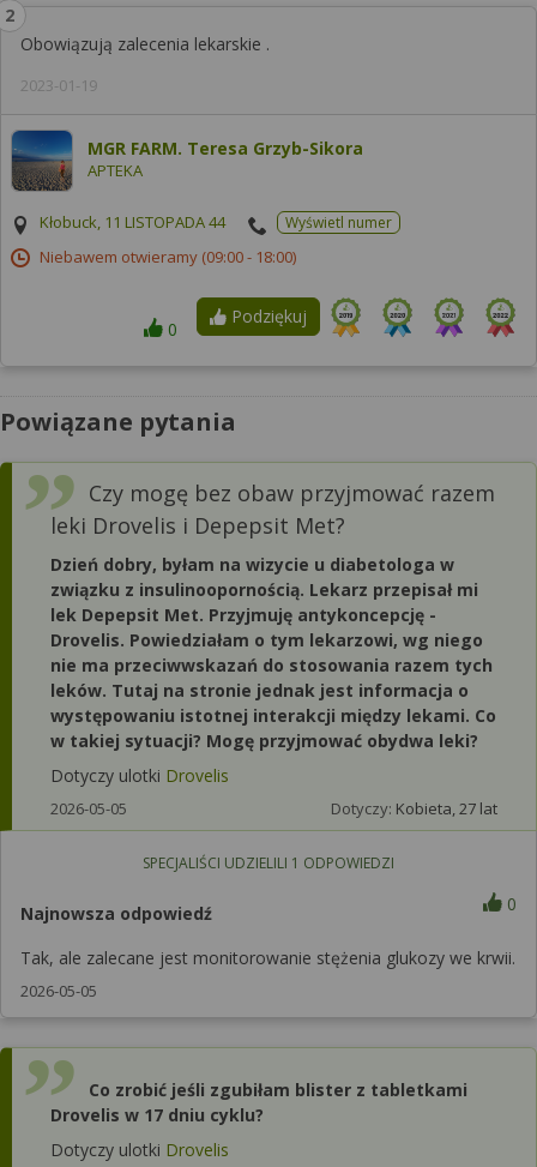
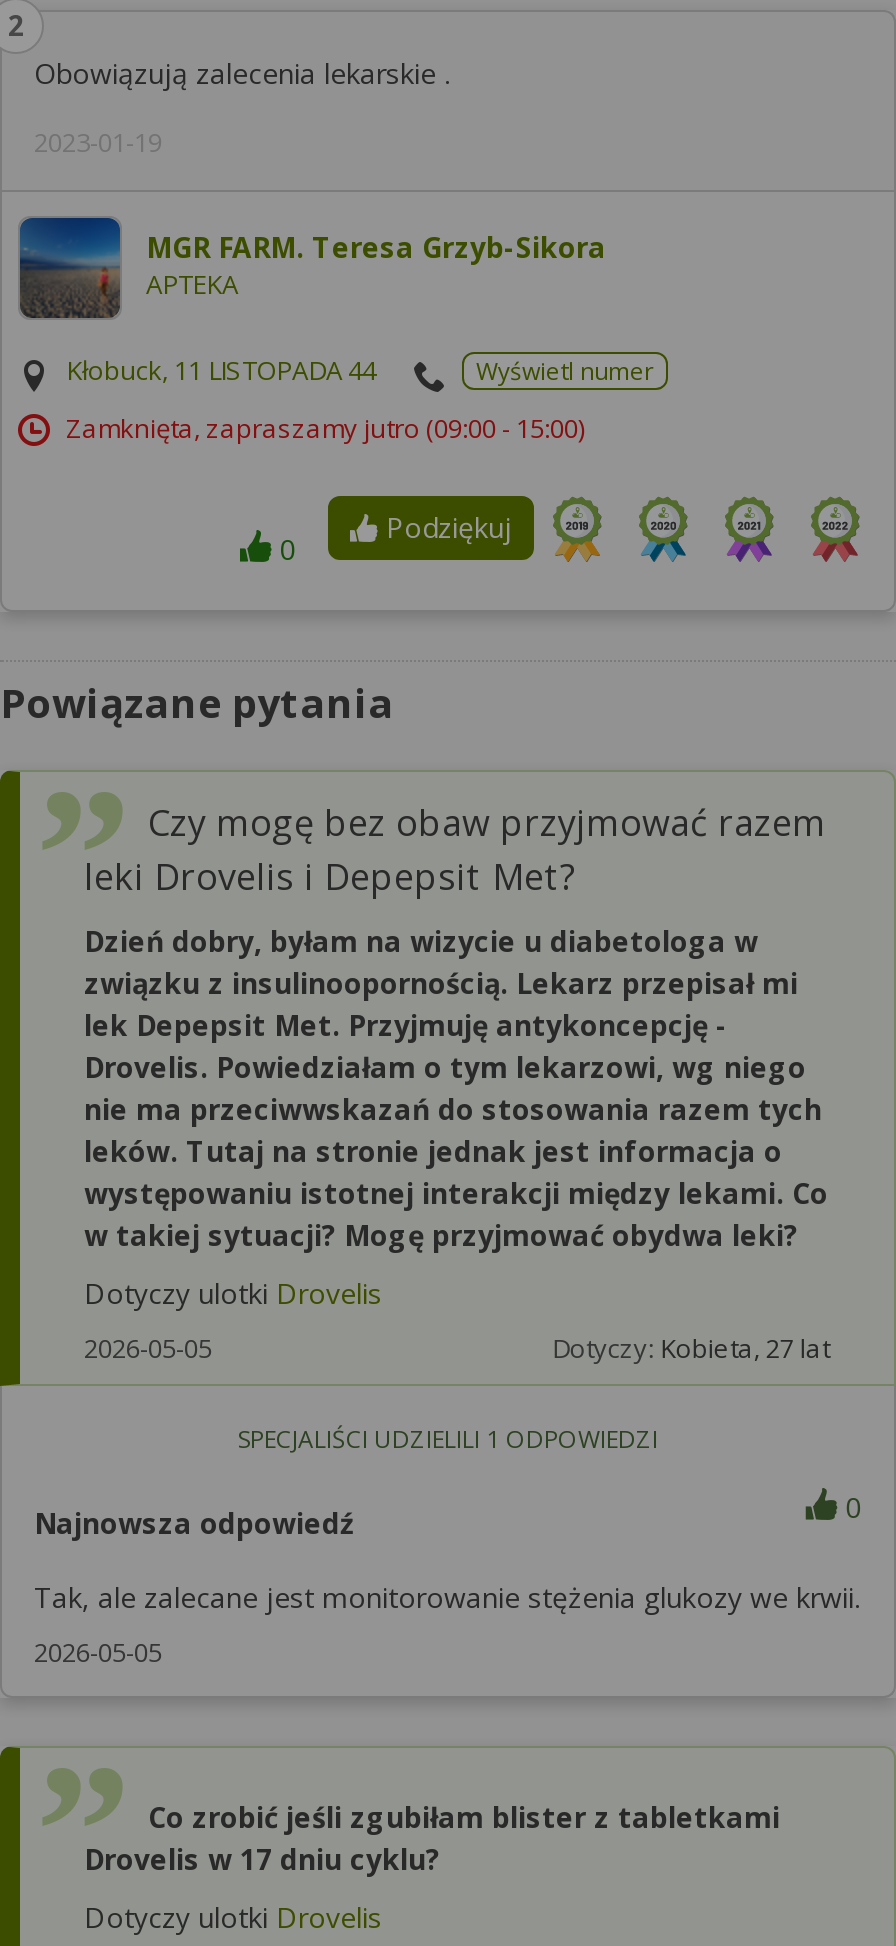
[40,245,296,267] Niebawem otwieramy (09:00 - 18:00) -> [66,409,584,445] Zamknięta, zapraszamy jutro (09:00 - 15:00)

